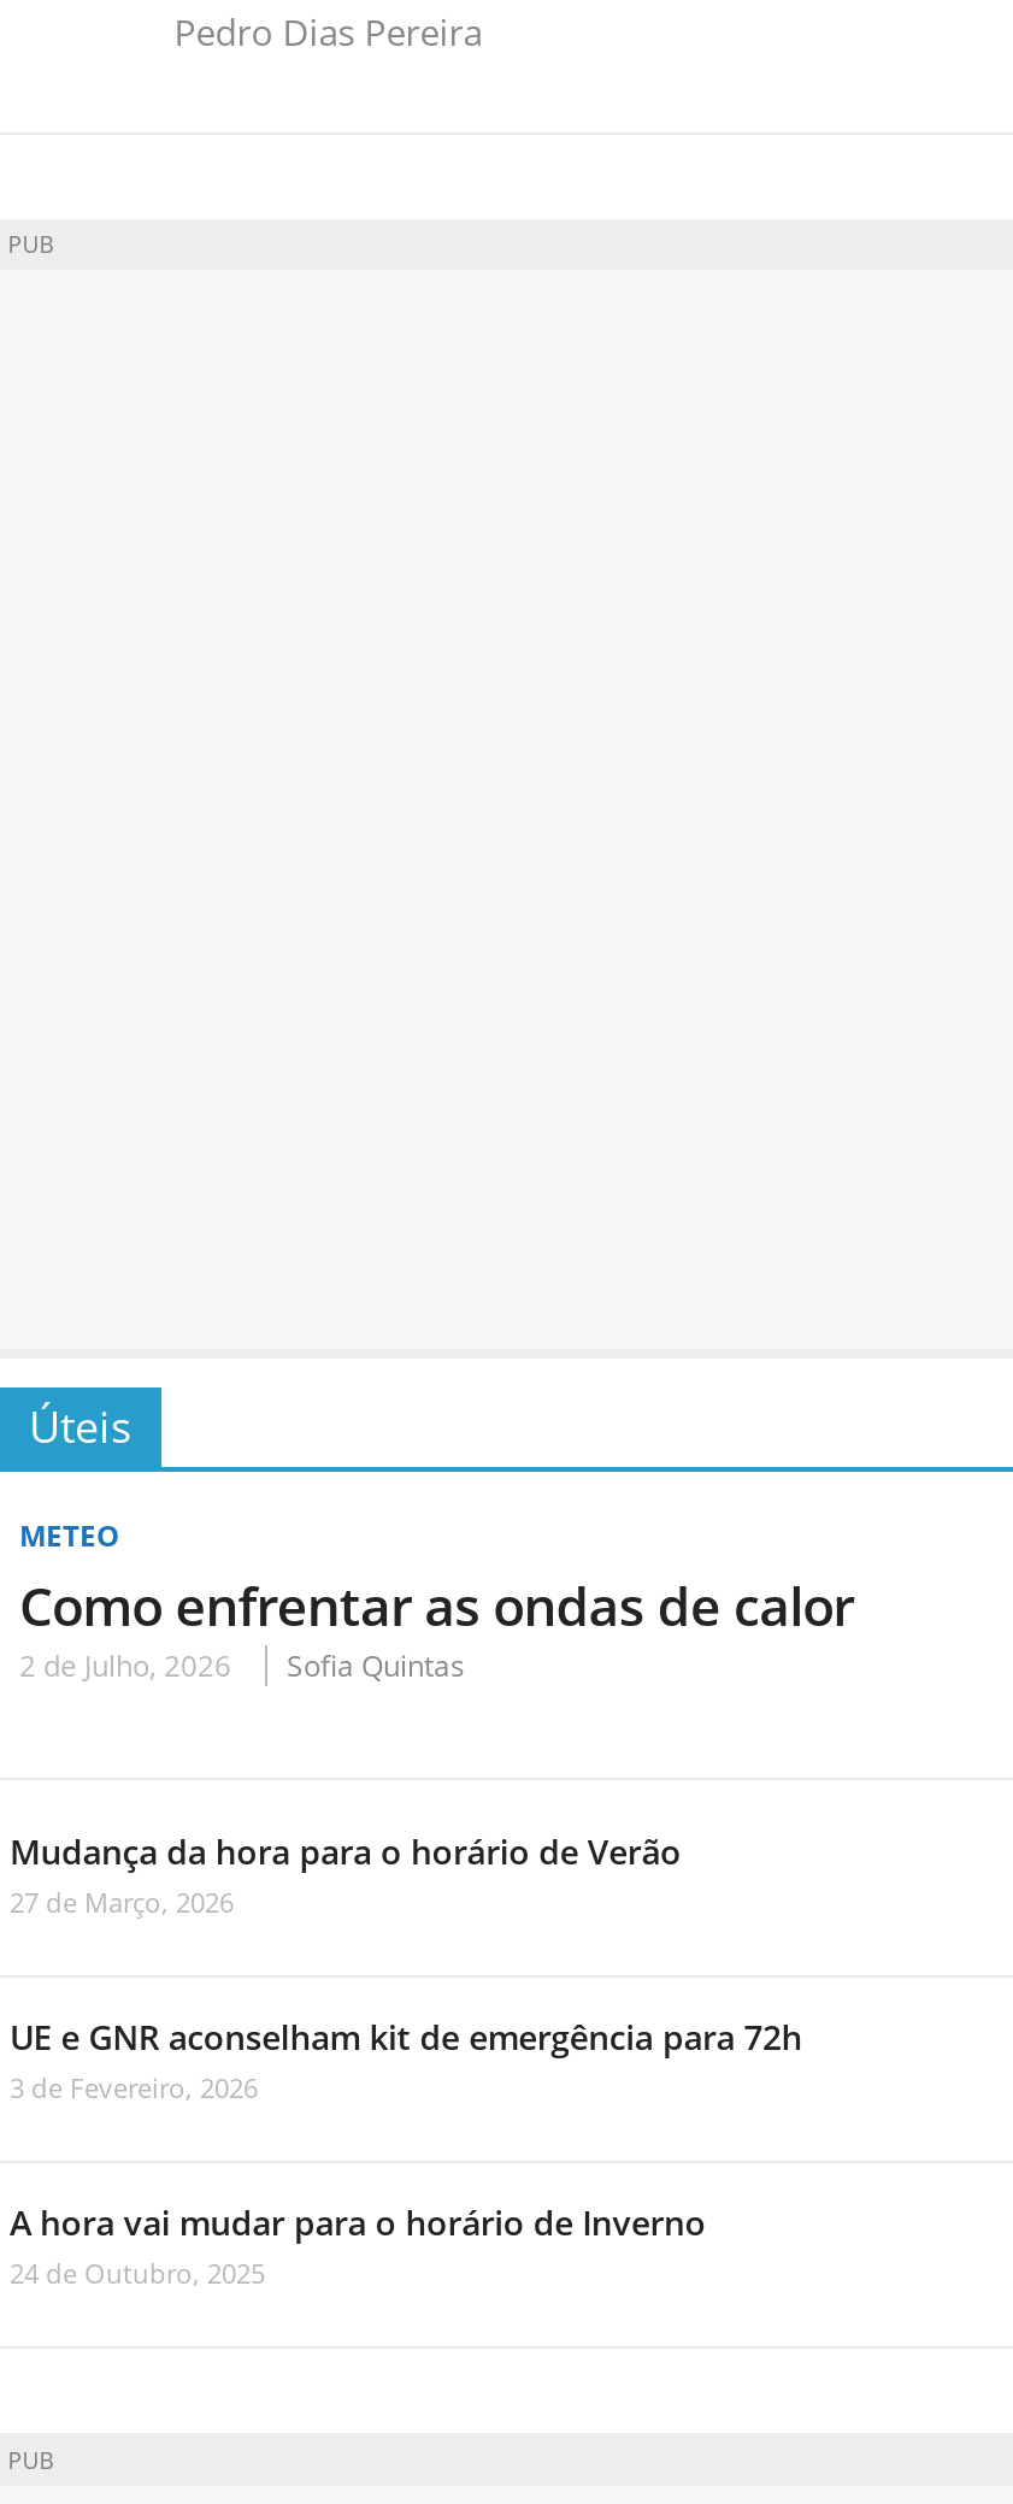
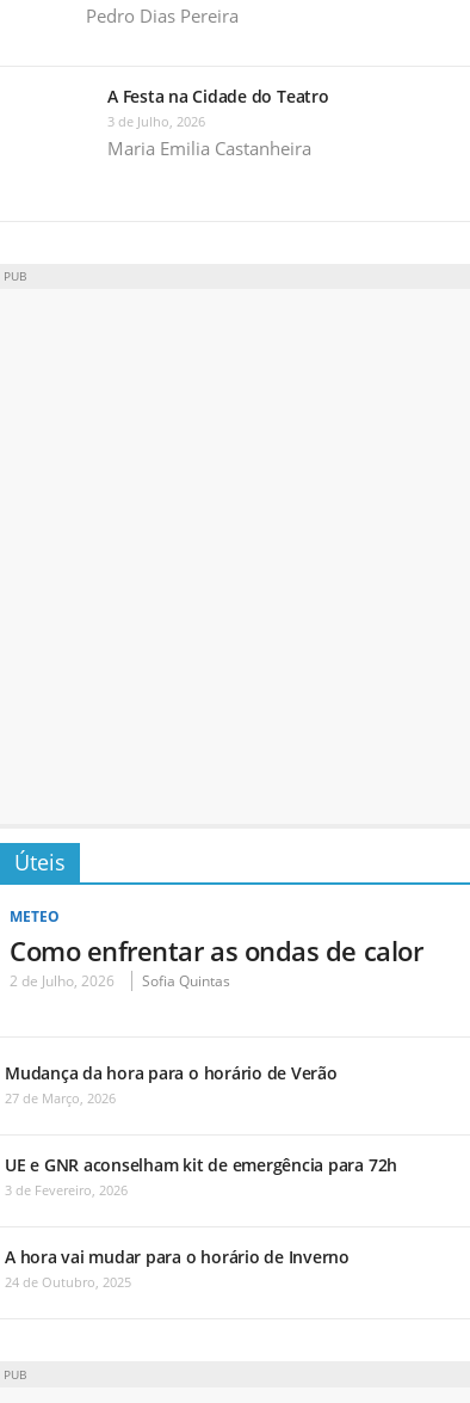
none -> [107,85,329,160] A Festa na Cidade do Teatro | 3 de Julho, 2026 | Maria Emilia Castanheira

